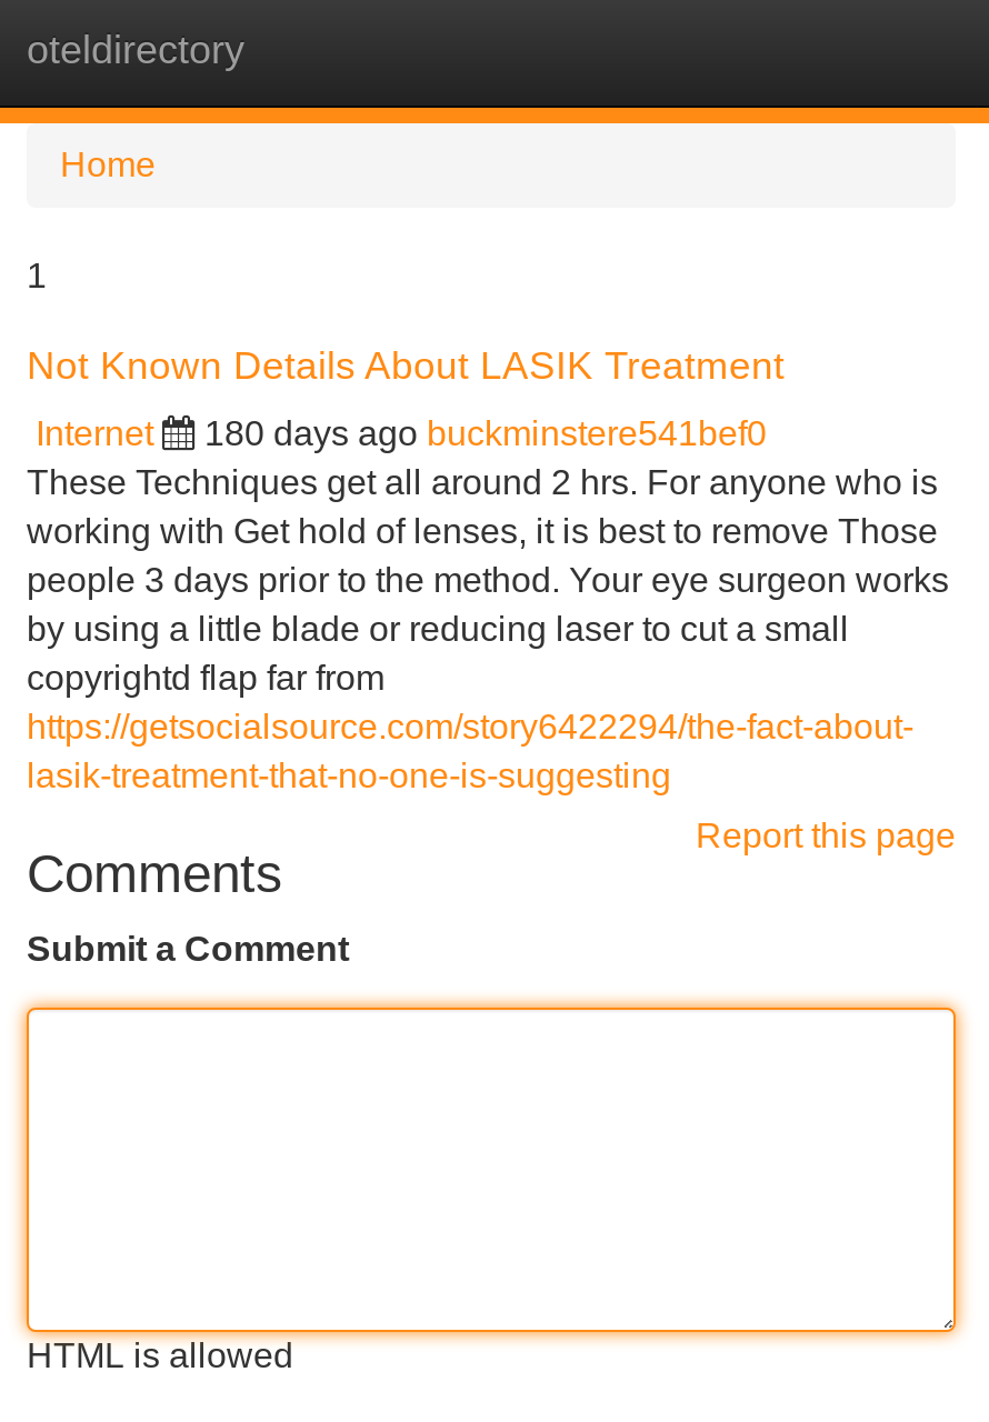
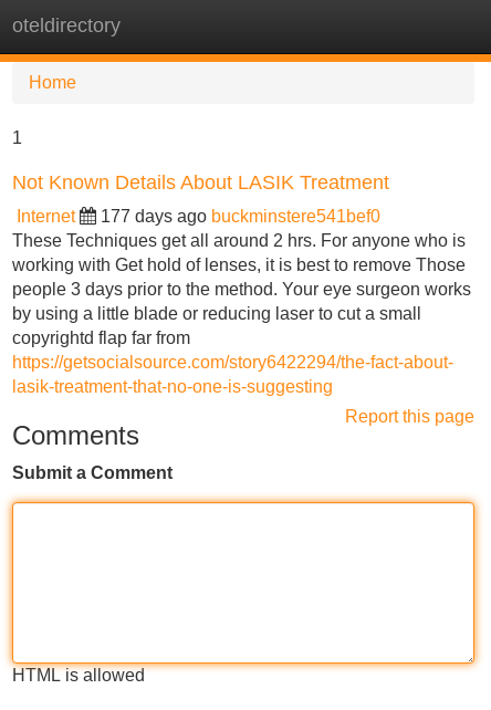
[204,414,767,452] 180 days ago buckminstere541bef0 -> [101,207,380,226] 177 days ago buckminstere541bef0

